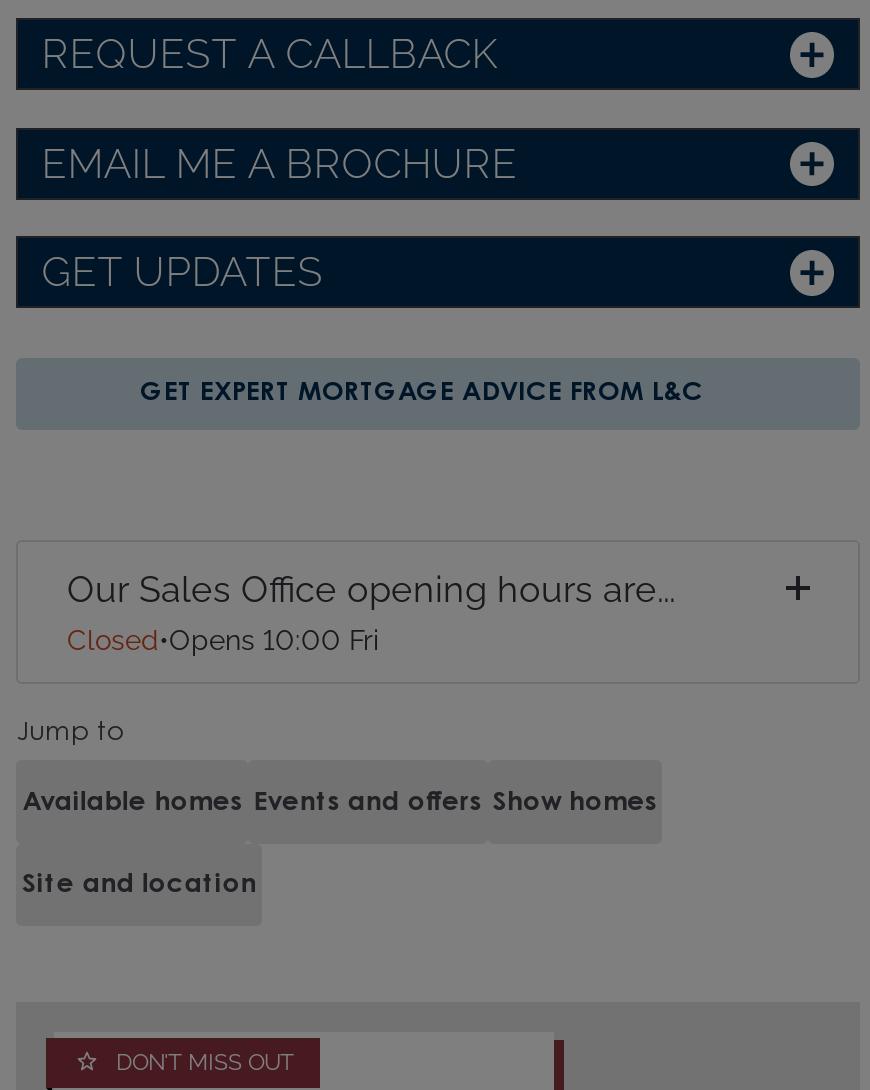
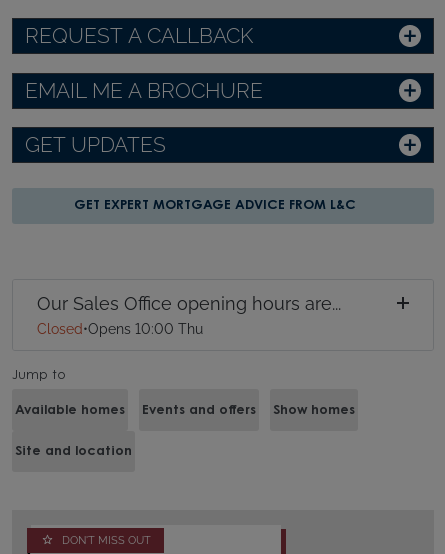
[67,624,379,656] Closed•Opens 10:00 Fri -> [37,321,203,337] Closed•Opens 10:00 Thu

